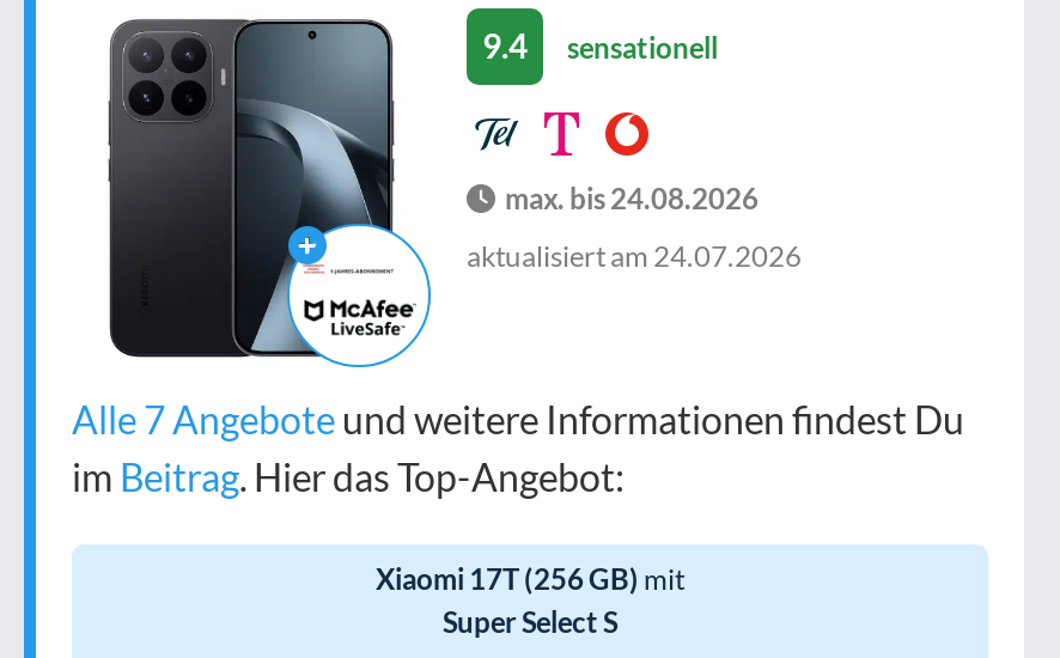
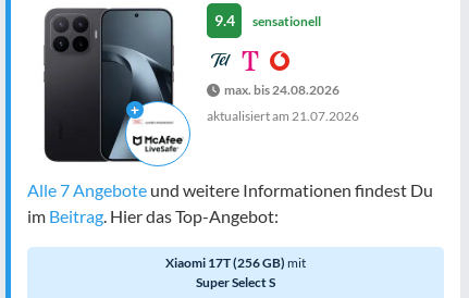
[467,239,802,275] aktualisiert am 24.07.2026 -> [207,107,359,124] aktualisiert am 21.07.2026

